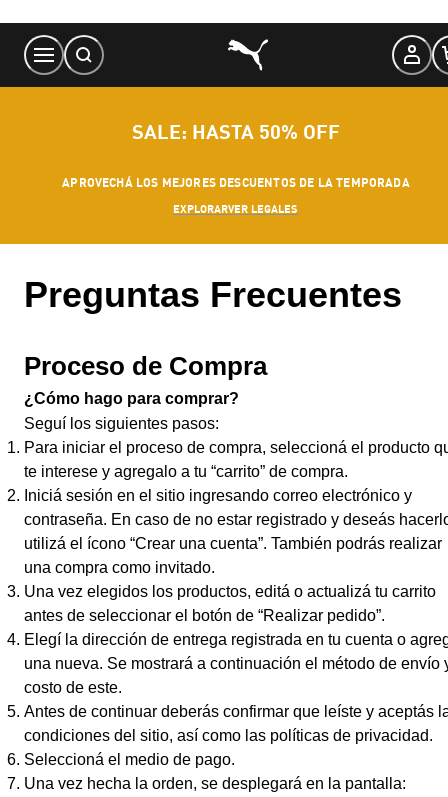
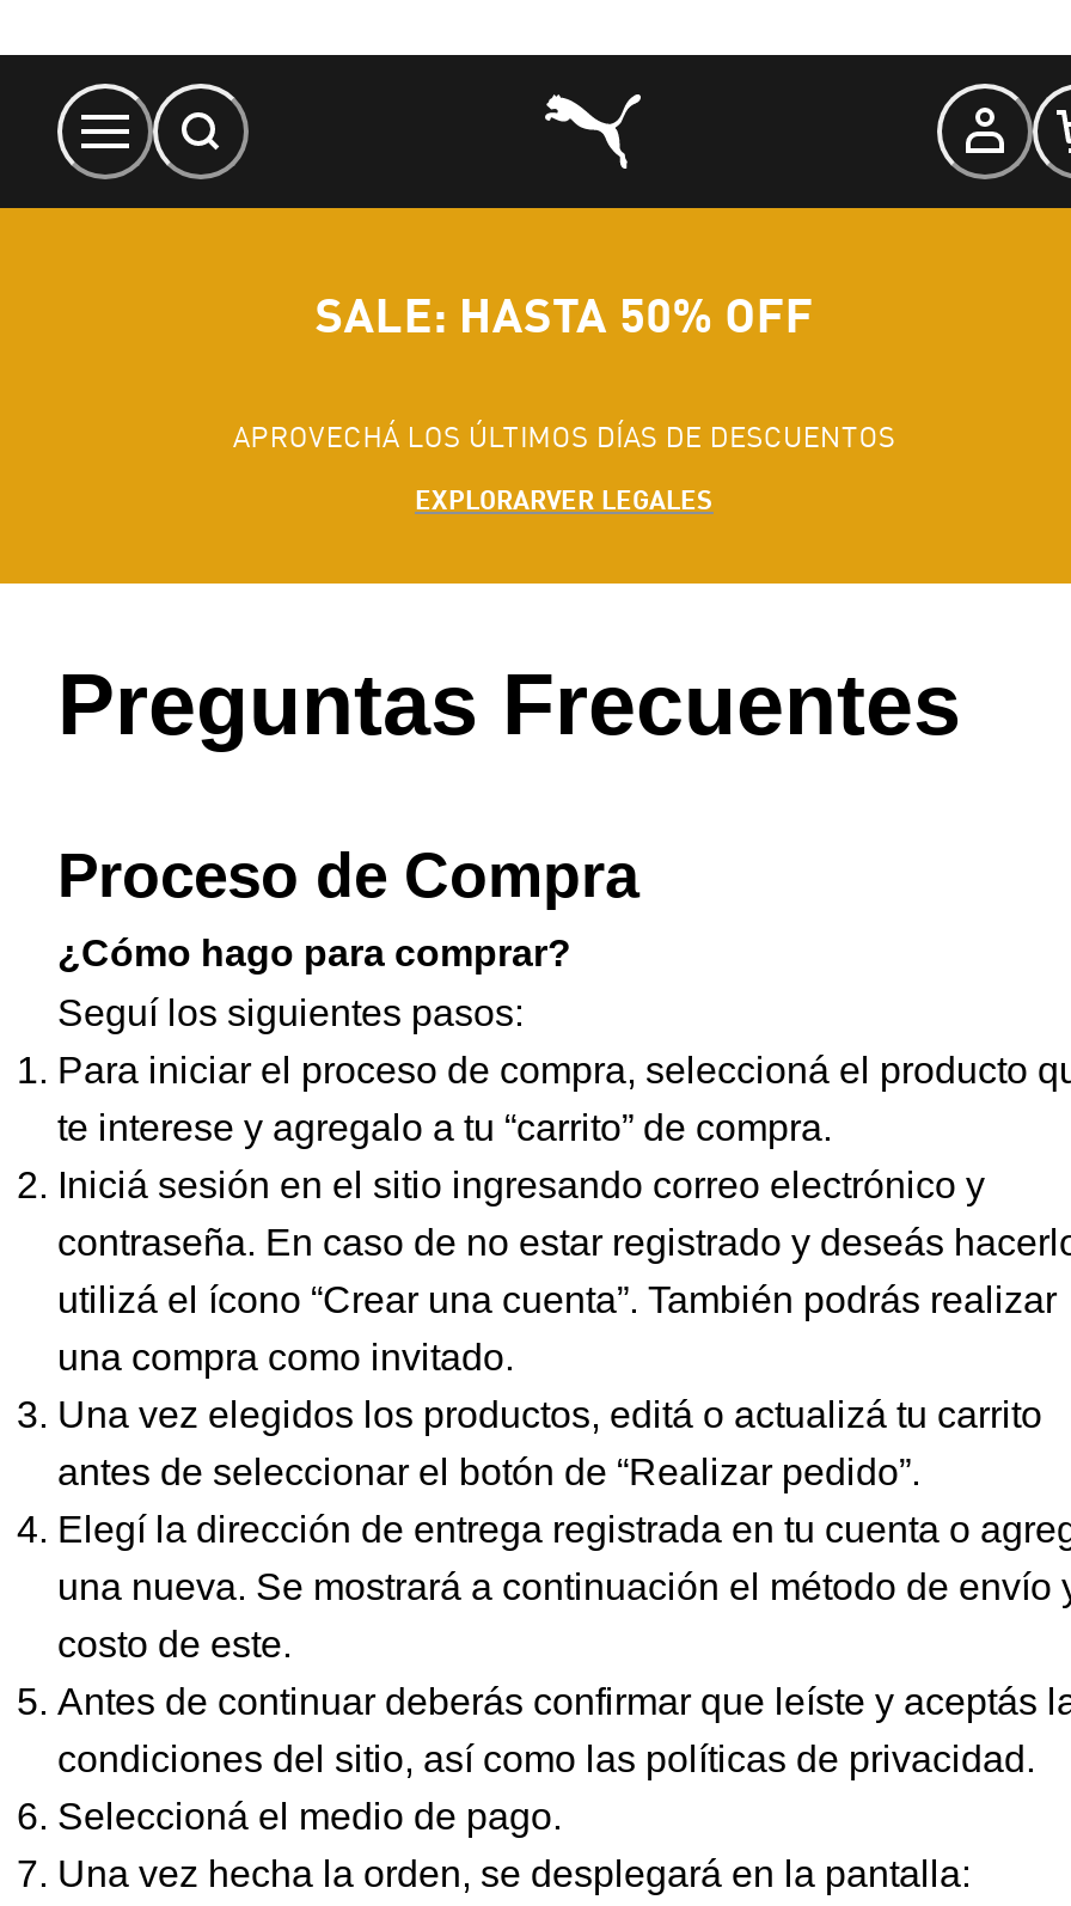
[62,175,410,190] APROVECHÁ LOS MEJORES DESCUENTOS DE LA TEMPORADA -> [233,419,896,454] APROVECHÁ LOS ÚLTIMOS DÍAS DE DESCUENTOS

